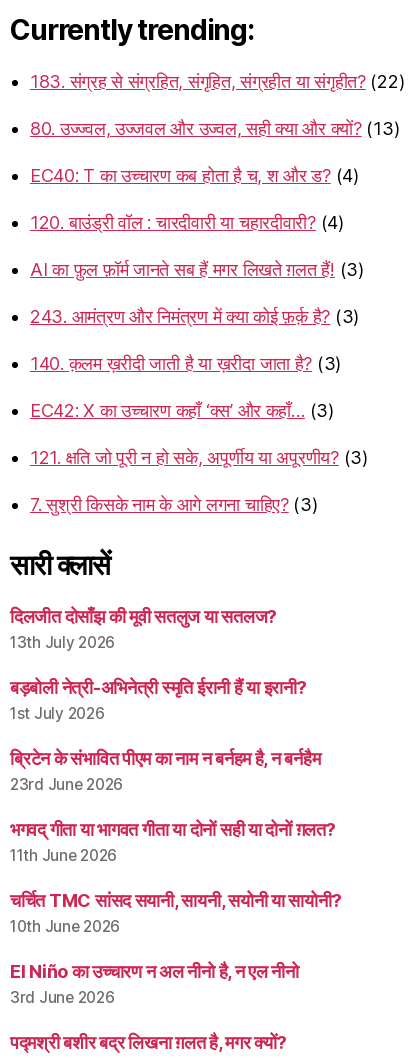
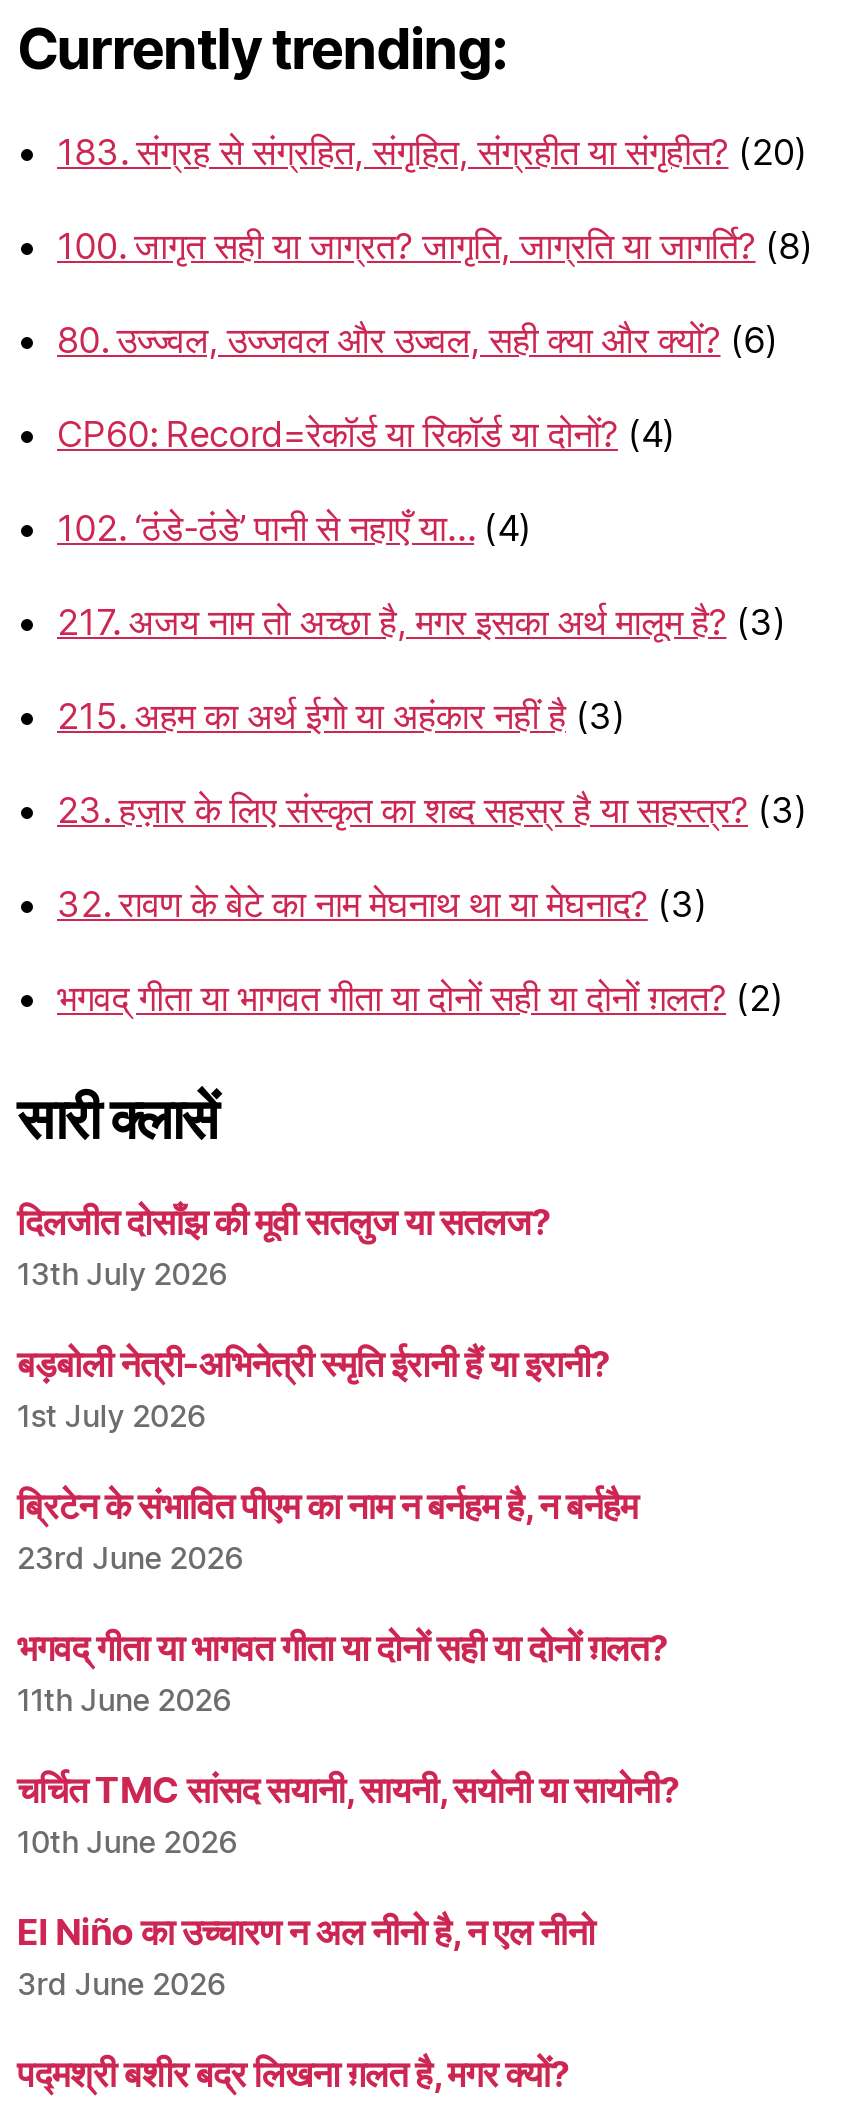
[30,71,404,92] 183. संग्रह से संग्रहित, संगृहित, संग्रहीत या संगृहीत? (22) -> [57,131,806,173] 183. संग्रह से संग्रहित, संगृहित, संग्रहीत या संगृहीत? (20)
[30,118,399,139] 80. उज्ज्वल, उज्जवल और उज्वल, सही क्या और क्यों? (13) -> [57,225,811,267] 100. जागृत सही या जाग्रत? जागृति, जाग्रति या जागर्ति? (8)
[30,165,359,186] EC40: T का उच्चारण कब होता है च, श और ड? (4) -> [57,319,776,361] 80. उज्ज्वल, उज्जवल और उज्वल, सही क्या और क्यों? (6)
[30,212,344,233] 120. बाउंड्री वॉल : चारदीवारी या चहारदीवारी? (4) -> [57,413,674,455] CP60: Record=रेकॉर्ड या रिकॉर्ड या दोनों? (4)
[30,259,364,280] AI का फ़ुल फ़ॉर्म जानते सब हैं मगर लिखते ग़लत हैं! (3) -> [57,507,530,549] 102. ‘ठंडे-ठंडे’ पानी से नहाएँ या… (4)
[30,306,359,327] 243. आमंत्रण और निमंत्रण में क्या कोई फ़र्क़ है? (3) -> [57,601,784,643] 217. अजय नाम तो अच्छा है, मगर इसका अर्थ मालूम है? (3)
[30,353,341,374] 140. क़लम ख़रीदी जाती है या ख़रीदा जाता है? (3) -> [57,695,624,737] 215. अहम का अर्थ ईगो या अहंकार नहीं है (3)
[30,400,334,421] EC42: X का उच्चारण कहाँ ‘क्स’ और कहाँ… (3) -> [57,789,806,831] 23. हज़ार के लिए संस्कृत का शब्द सहस्र है या सहस्त्र? (3)
[30,447,368,468] 121. क्षति जो पूरी न हो सके, अपूर्णीय या अपूरणीय? (3) -> [57,883,706,925] 32. रावण के बेटे का नाम मेघनाथ था या मेघनाद? (3)
[30,494,318,515] 7. सुश्री किसके नाम के आगे लगना चाहिए? (3) -> [57,977,782,1019] भगवद् गीता या भागवत गीता या दोनों सही या दोनों ग़लत? (2)

